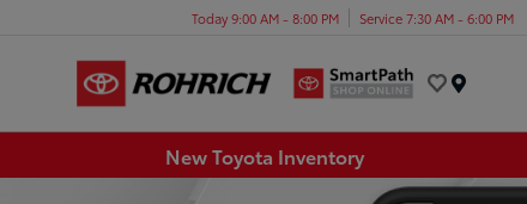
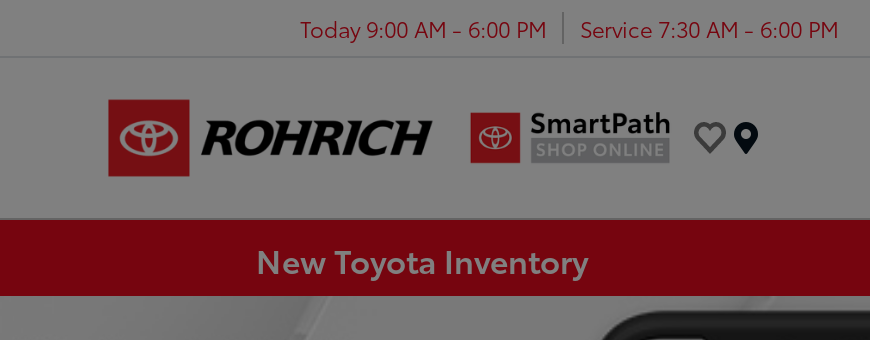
[192,8,514,27] Today 9:00 AM - 8:00 PM Service 7:30 AM - 6:00 PM -> [300,11,838,43] Today 9:00 AM - 6:00 PM Service 7:30 AM - 6:00 PM

